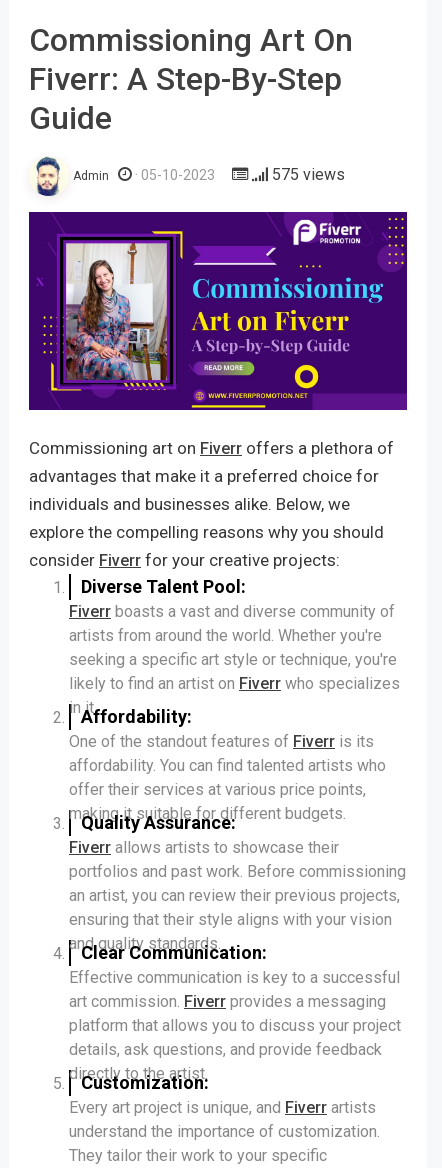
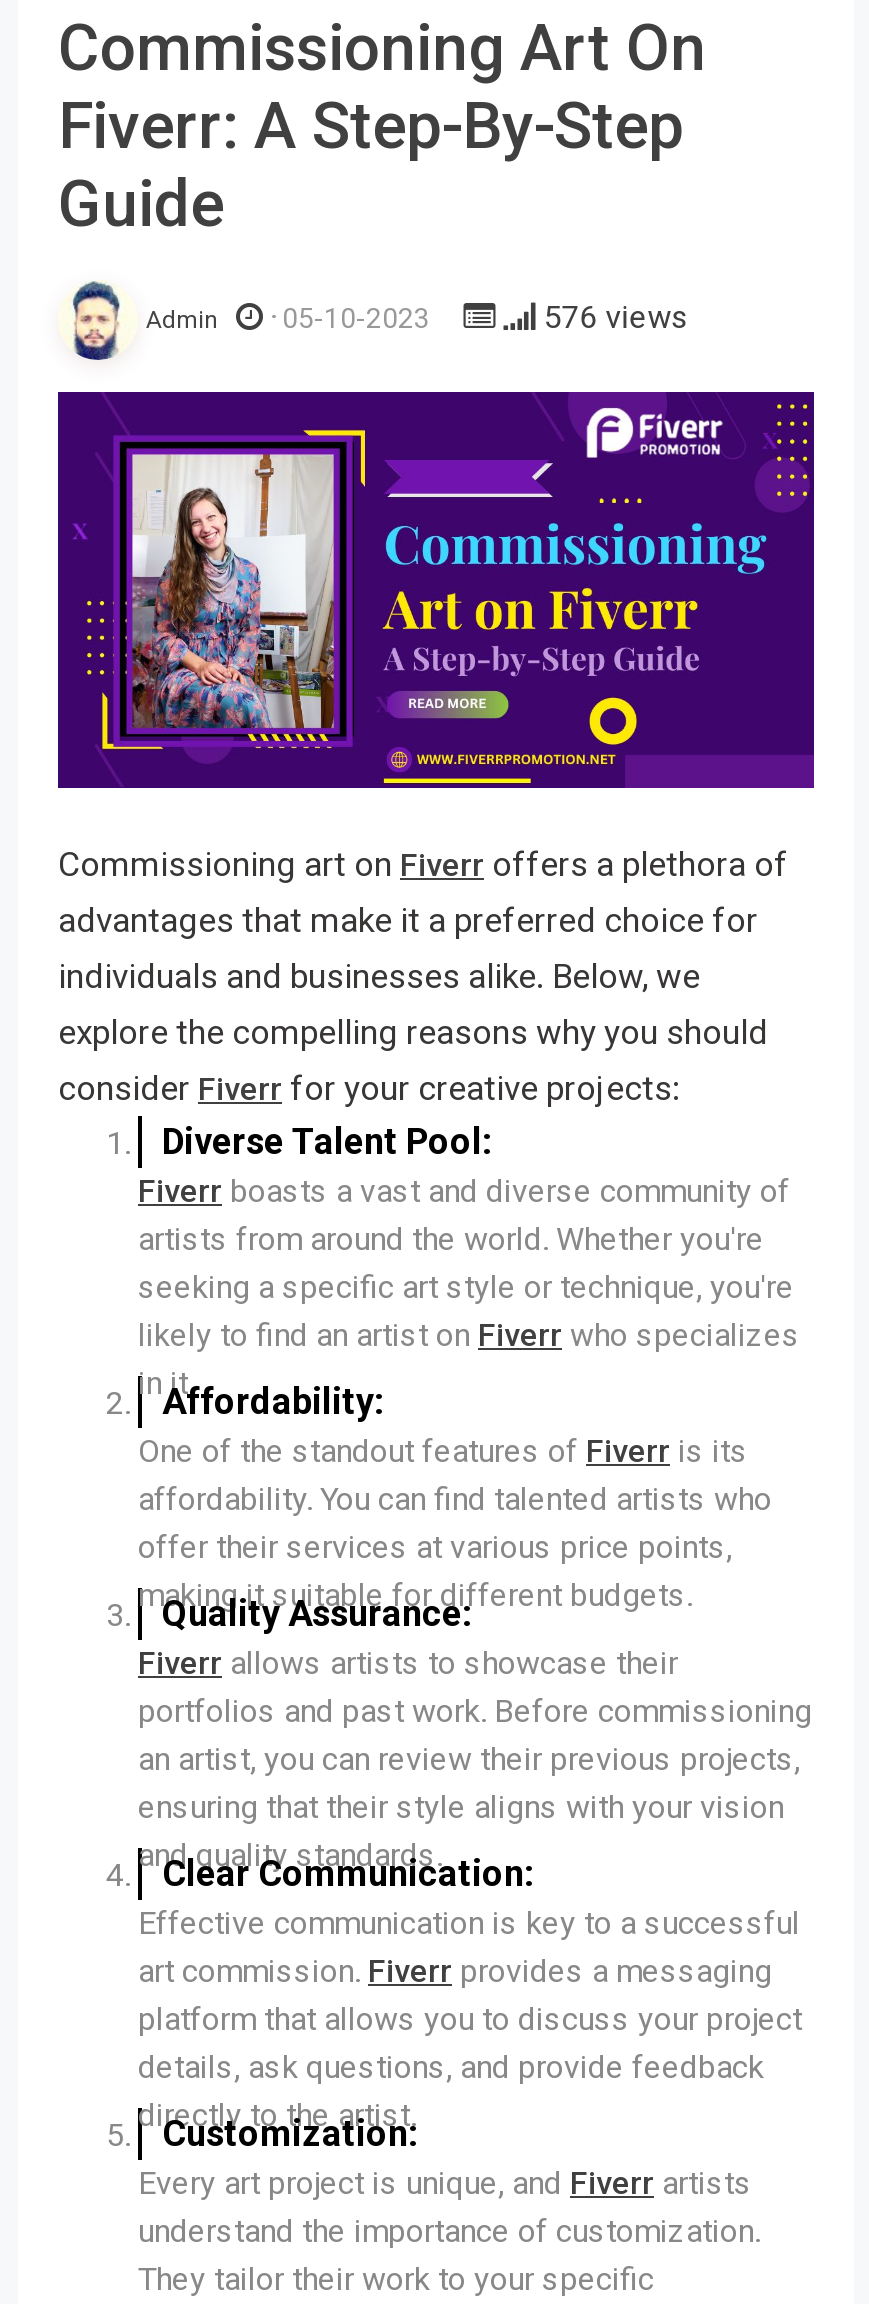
[268,165,345,184] 575 views -> [536,298,690,336] 576 views

